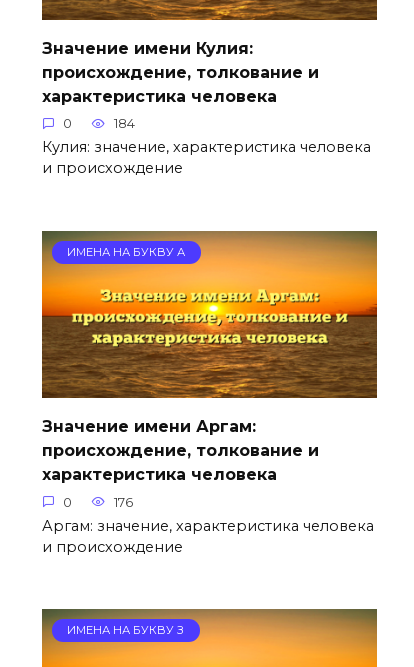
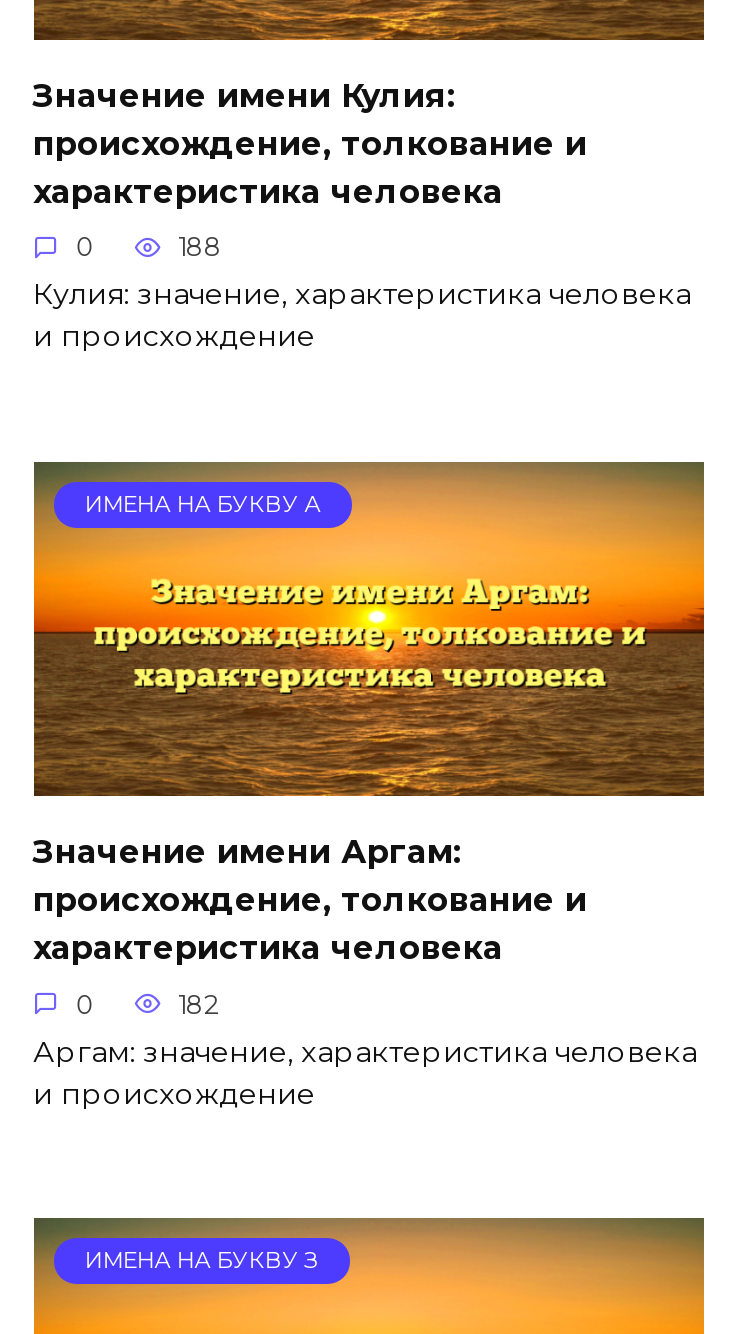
[114,116,135,131] 184 -> [178,233,222,263] 188
[114,495,133,510] 176 -> [178,989,218,1019] 182

